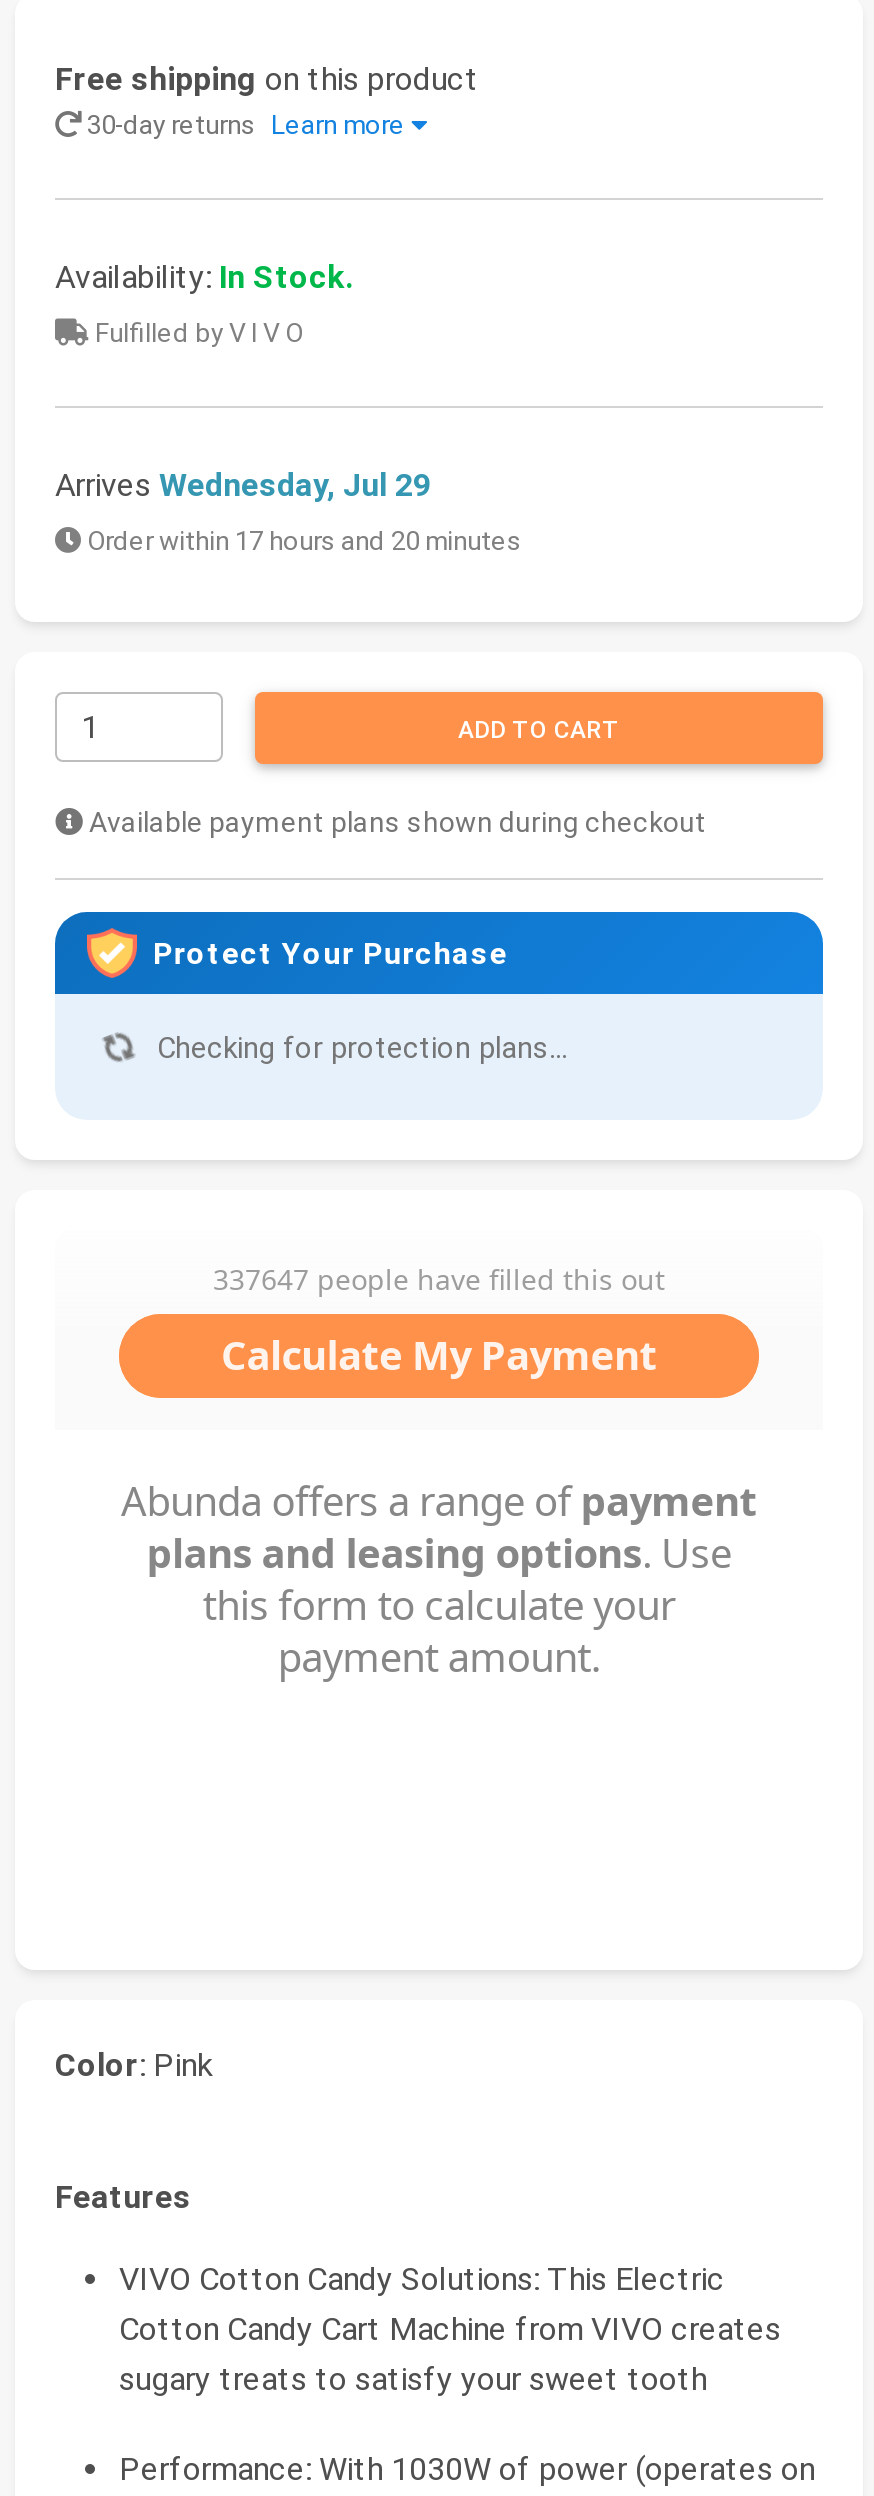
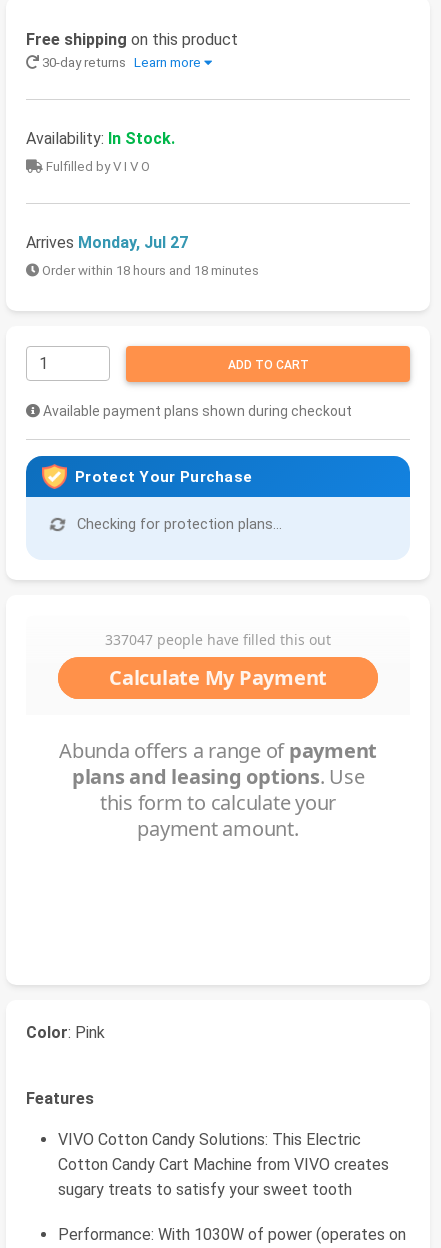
[55,467,431,505] Arrives Wednesday, Jul 29 -> [26,233,188,252] Arrives Monday, Jul 27
[81,527,521,557] Order within 17 hours and 20 minutes -> [39,263,259,278] Order within 18 hours and 18 minutes

